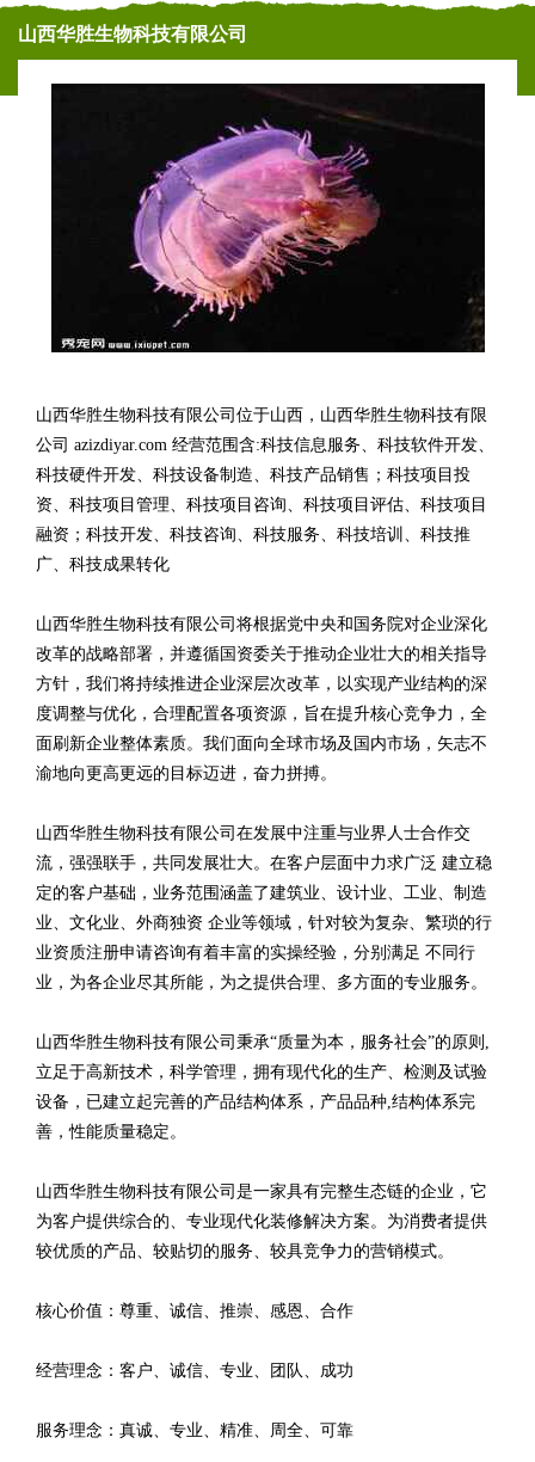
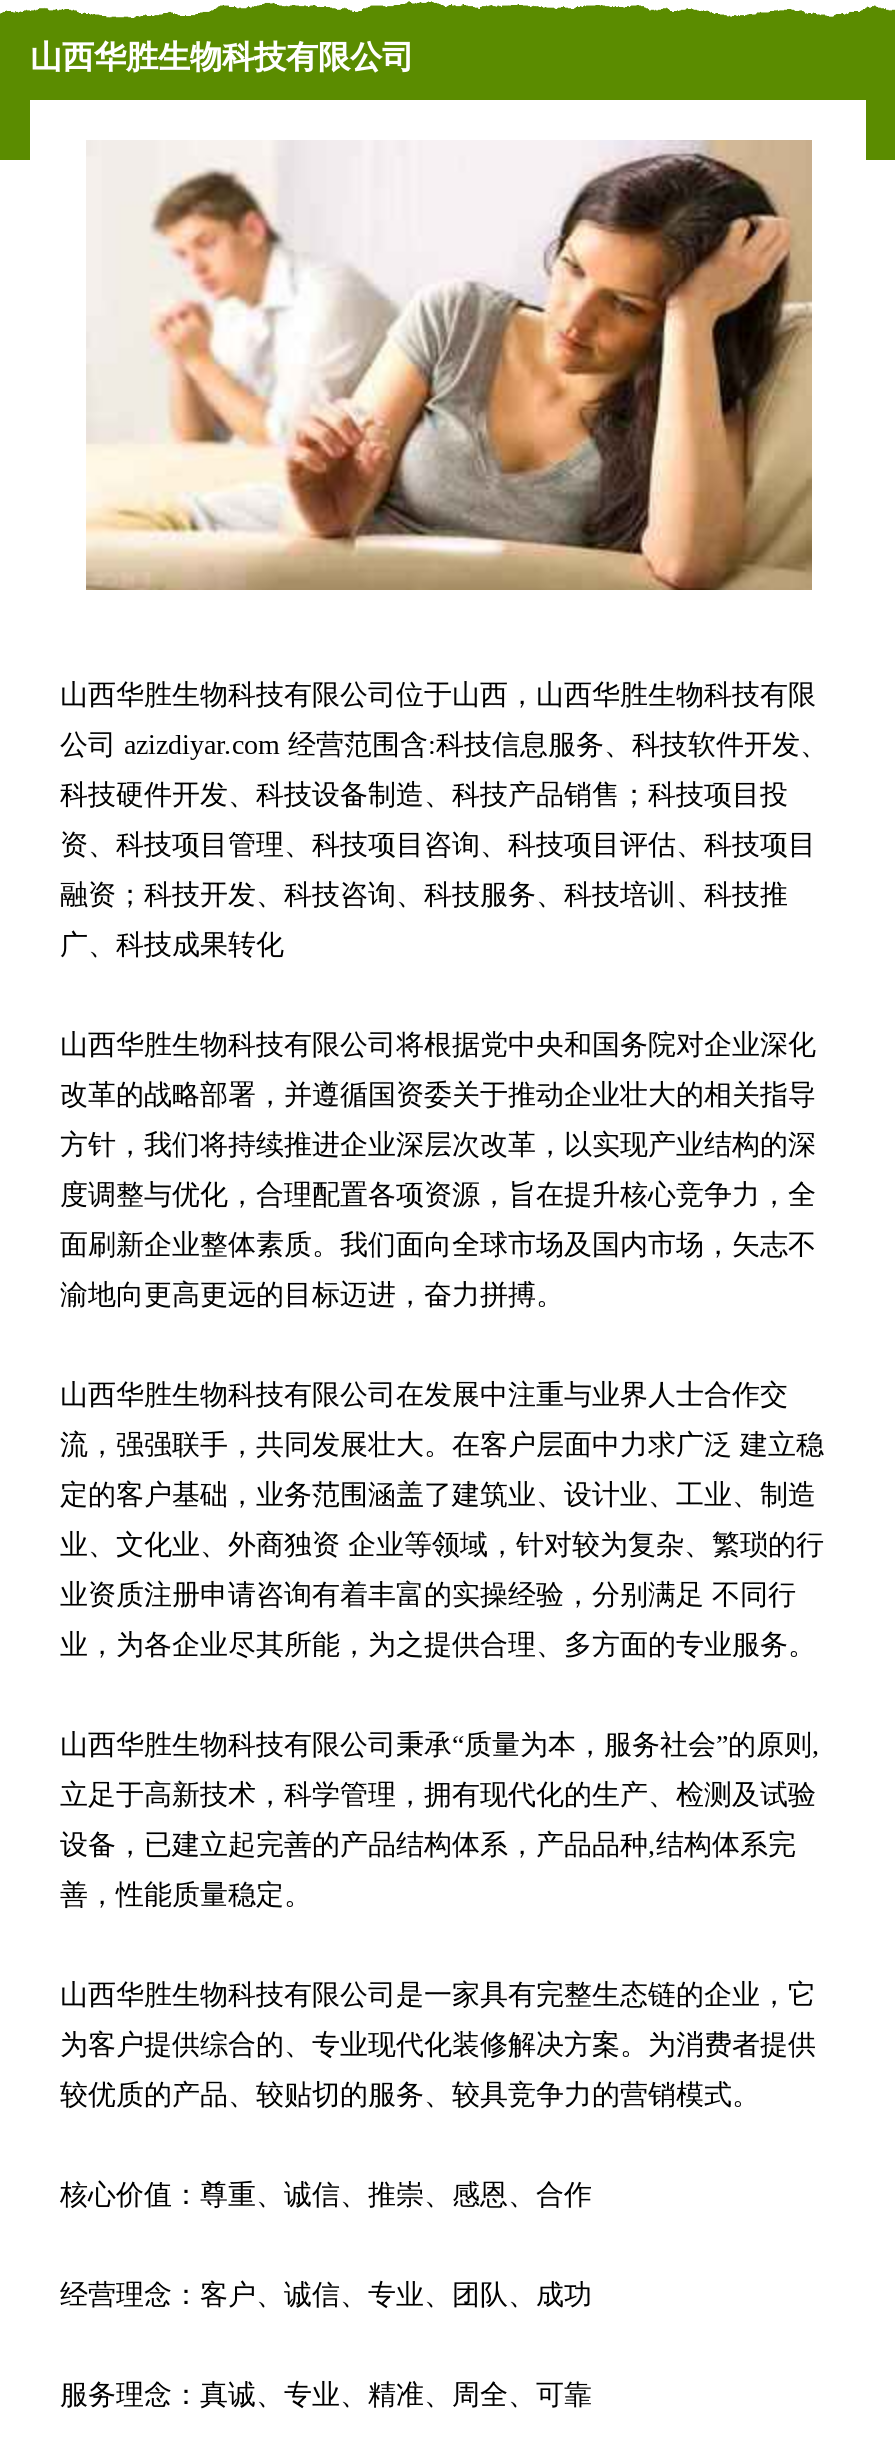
[50,82,486,354] [image] -> [86,140,814,592] [image]

